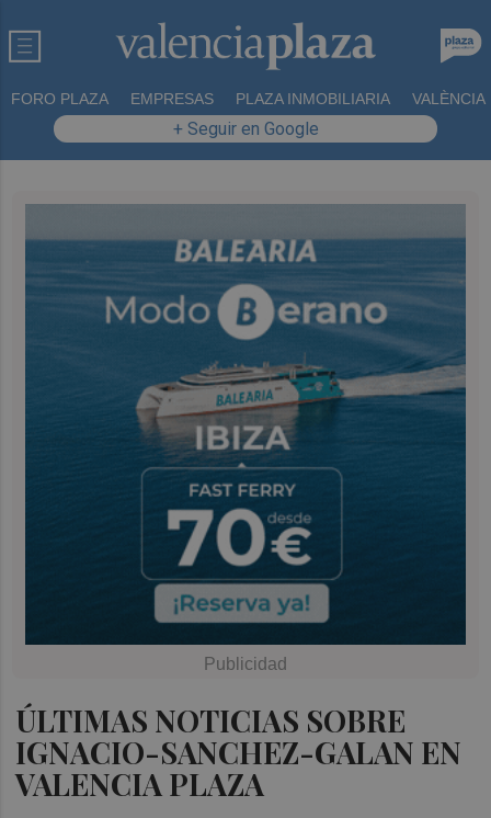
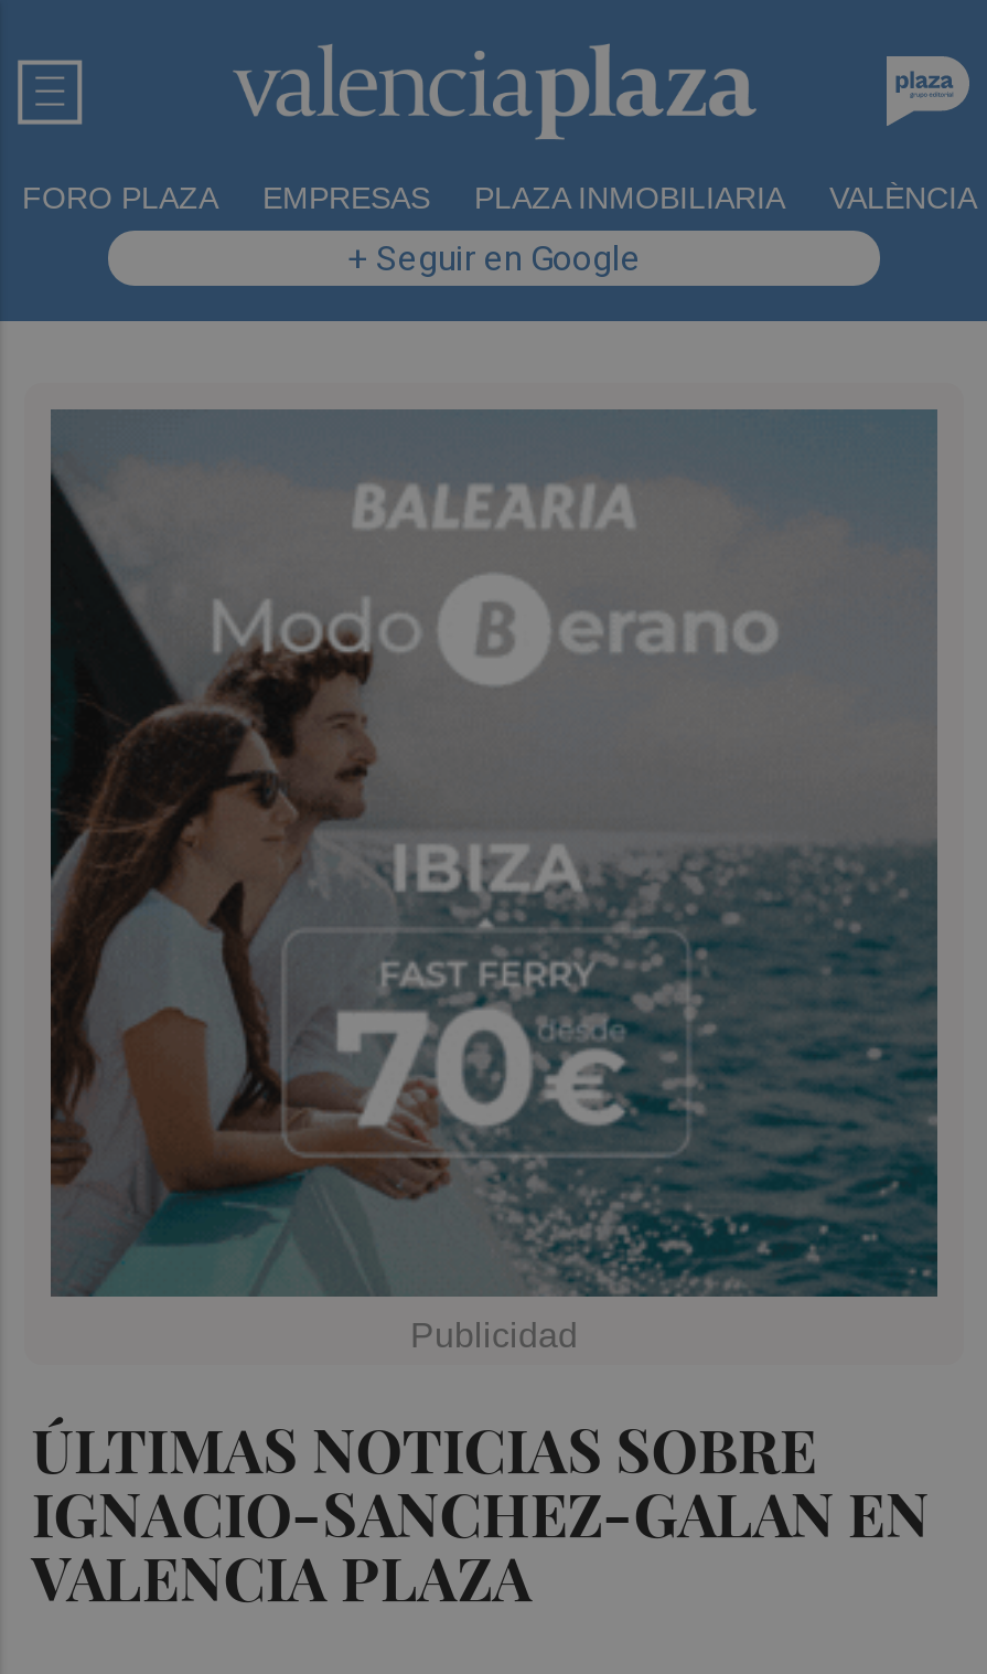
[24,206,467,646] [image] -> [49,412,940,1299] [image]

